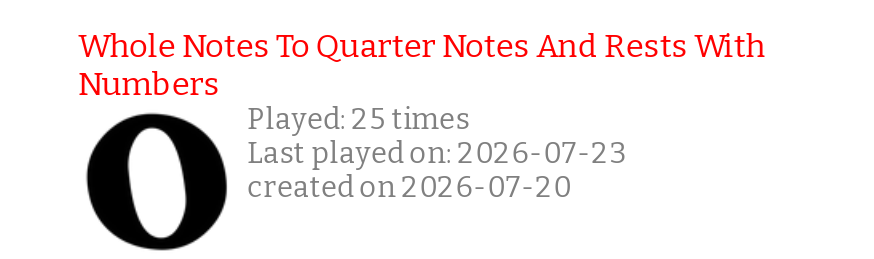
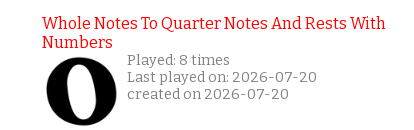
[248,102,470,136] Played: 25 times -> [127,52,230,69] Played: 8 times
[248,136,626,170] Last played on: 2026-07-23 -> [127,69,317,86] Last played on: 2026-07-20

